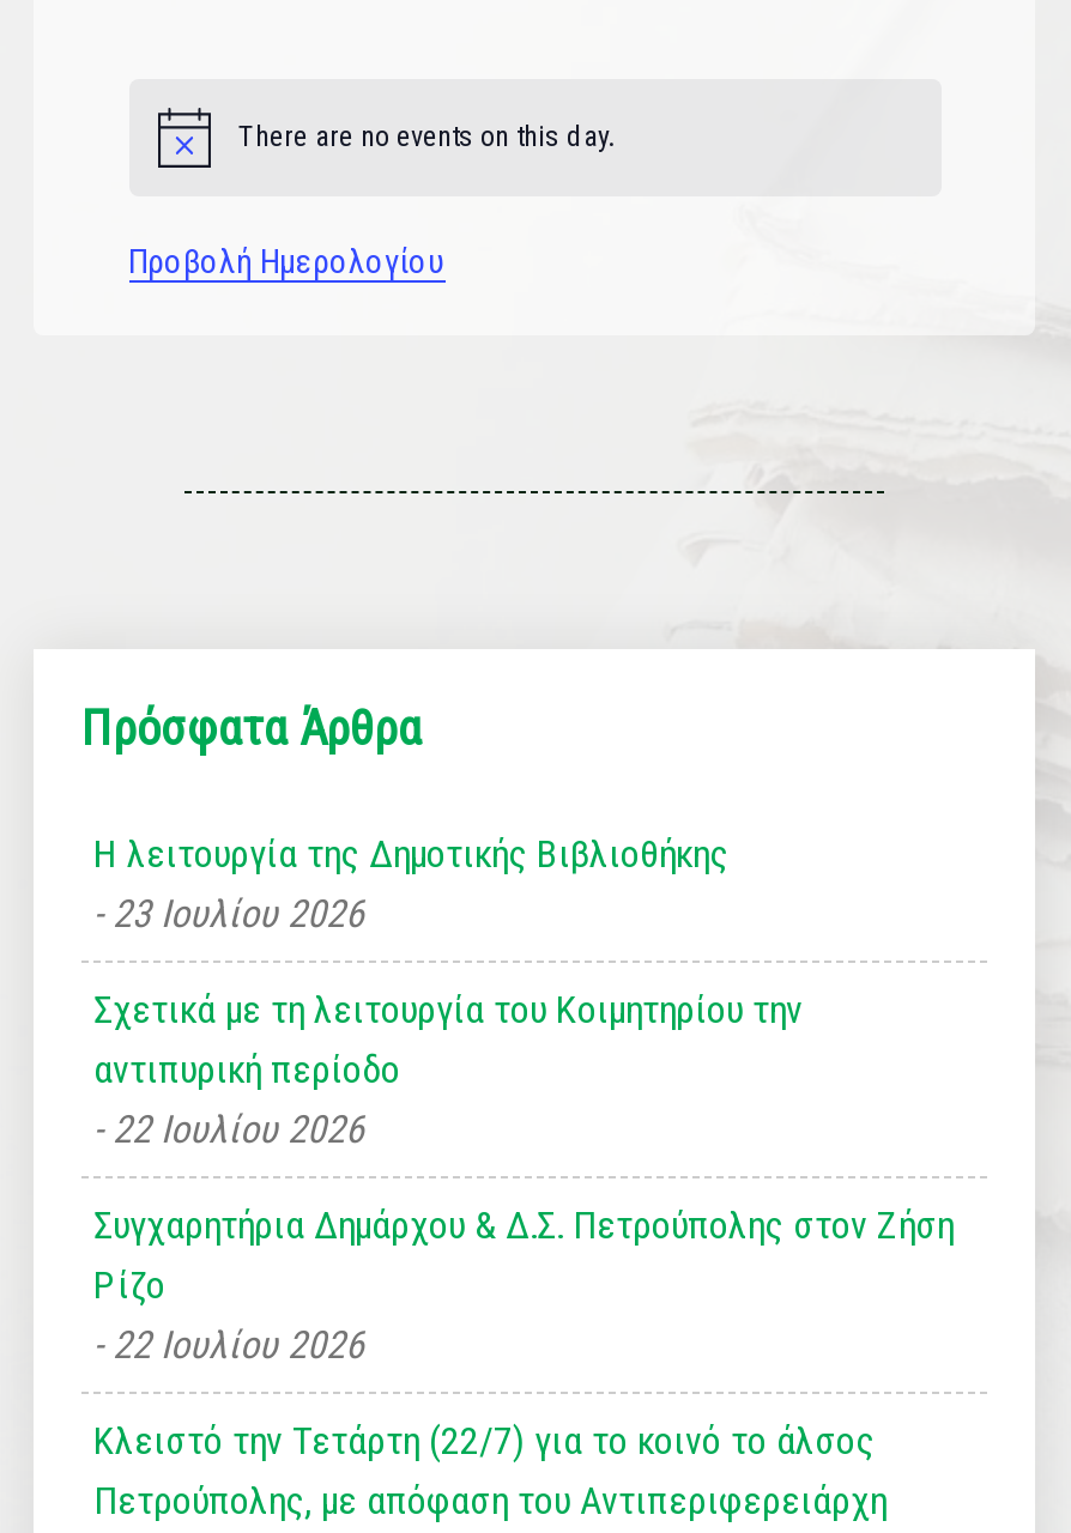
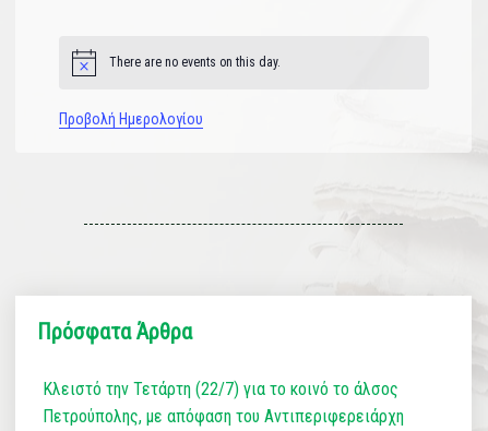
[93,830,954,1367] Η λειτουργία της Δημοτικής Βιβλιοθήκης | 23 Ιουλίου 2026 | Σχετικά με τη λειτουργία του Κοιμητηρίου την | αντιπυρική περίοδο | 22 Ιουλίου 2026 | Συγχαρητήρια Δημάρχου & Δ.Σ. Πετρούπολης στον Ζήση | Ρίζο | 22 Ιουλίου 2026 -> none

